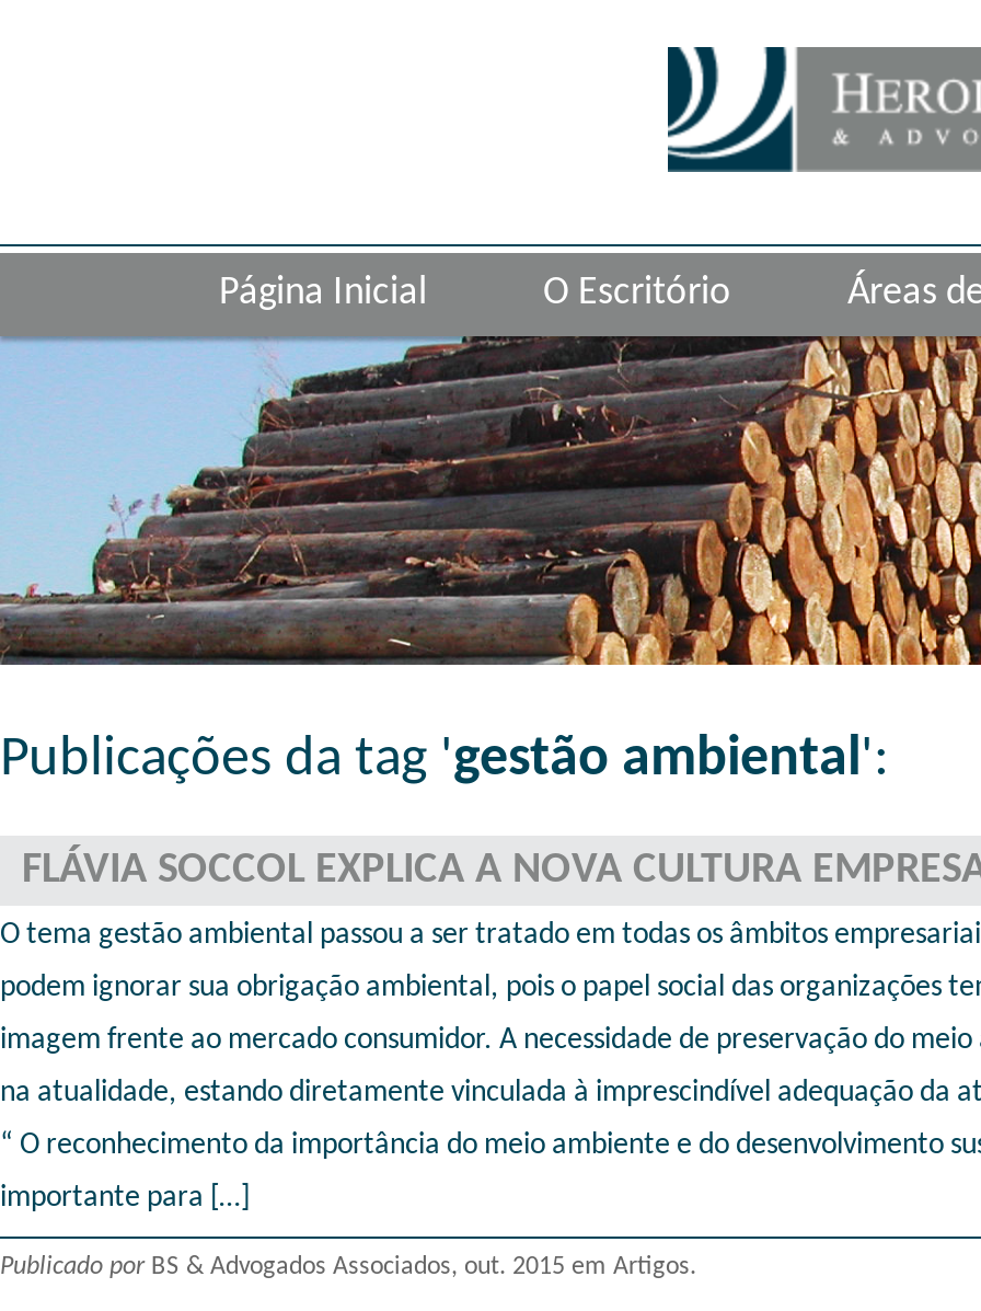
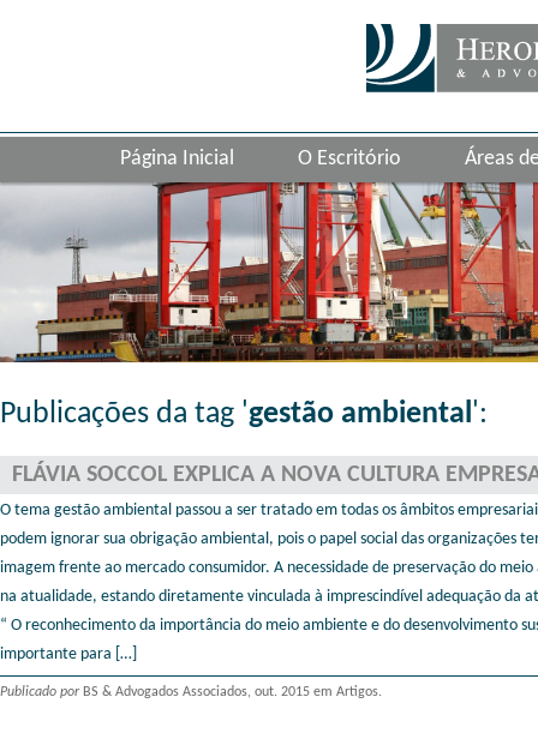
[7,334,974,667] [image] -> [4,181,534,364] [image]

